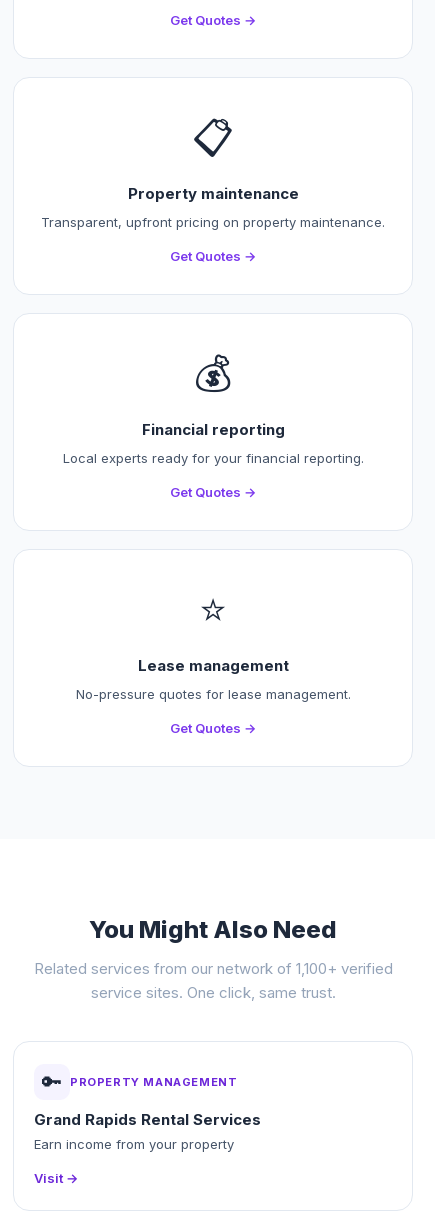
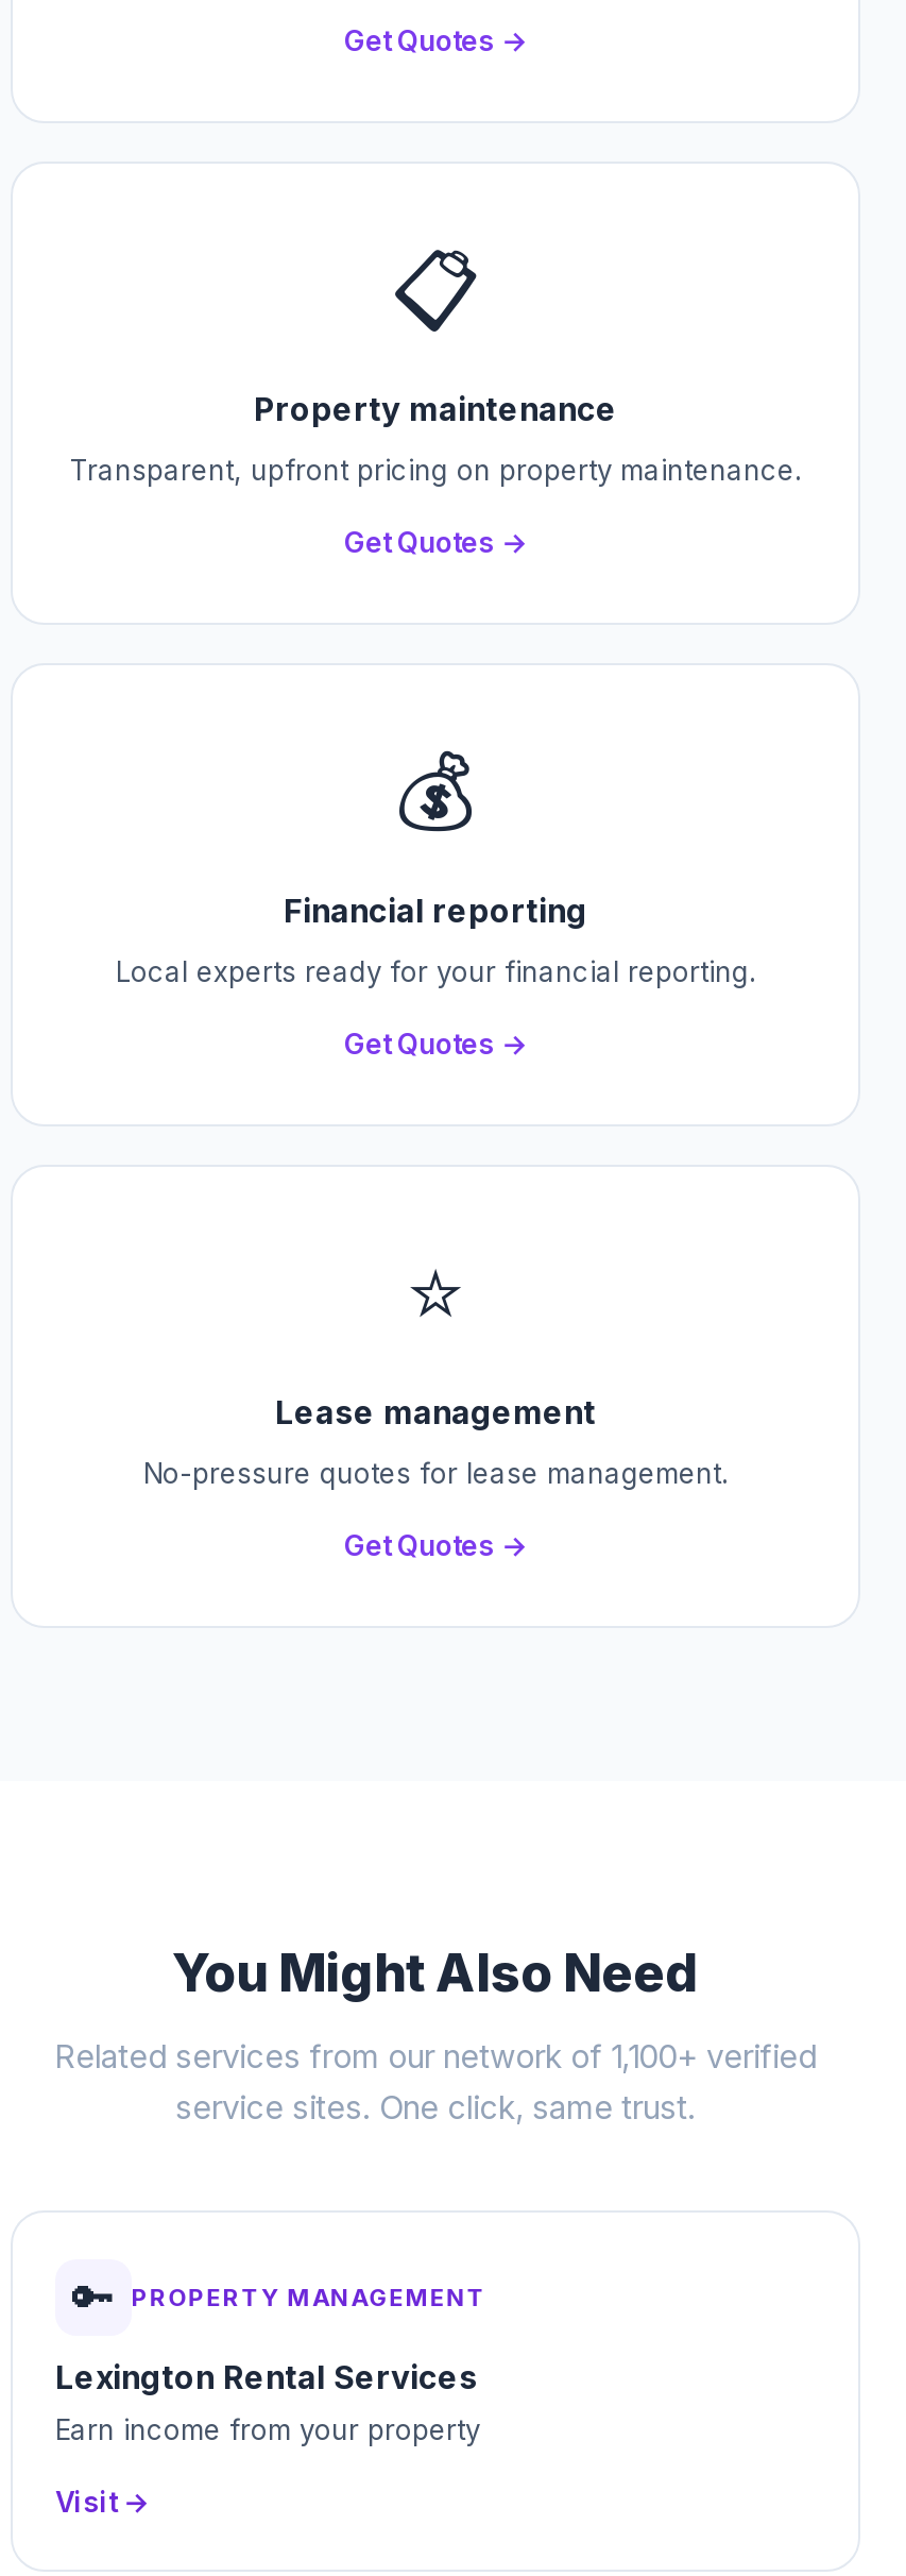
[34,1110,261,1129] Grand Rapids Rental Services -> [55,2357,478,2397] Lexington Rental Services

